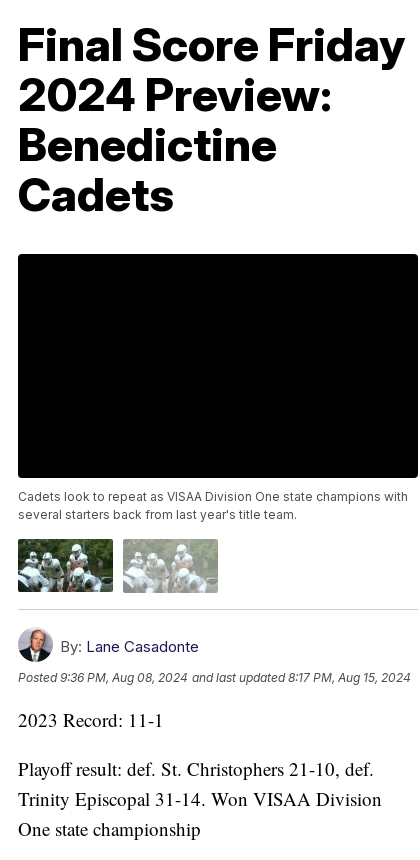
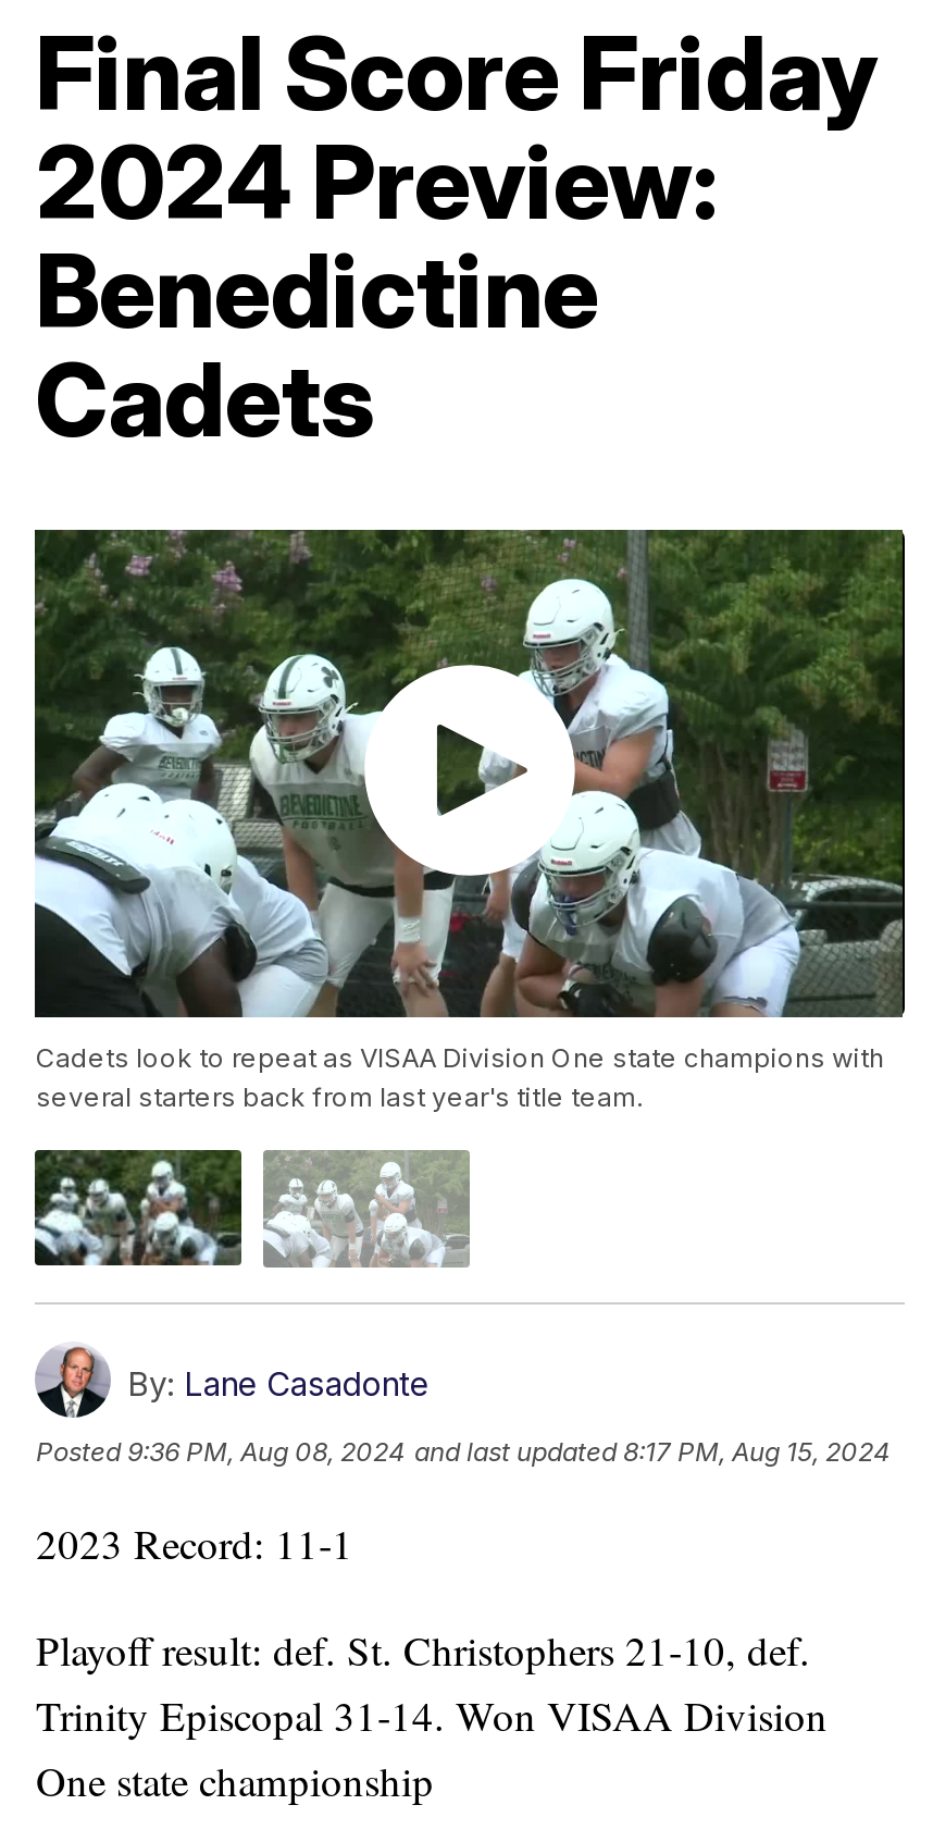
none -> [33,528,905,1019] [image]

